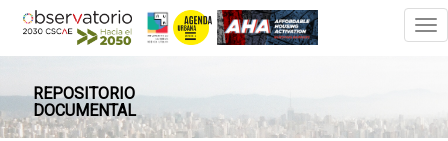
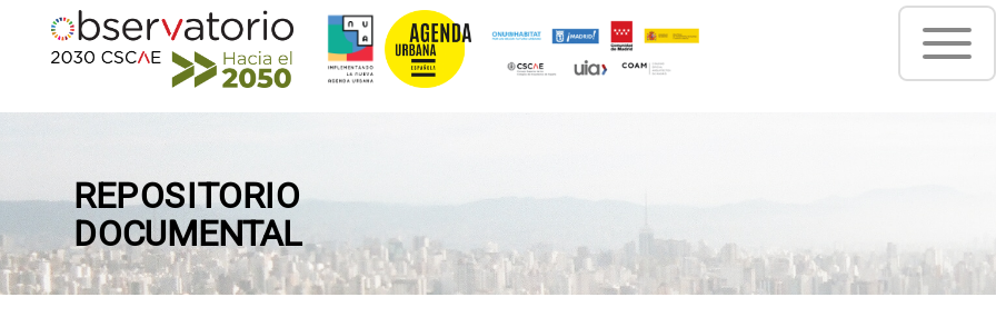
[216,9,319,46] [image] -> [482,10,707,88] [image]

